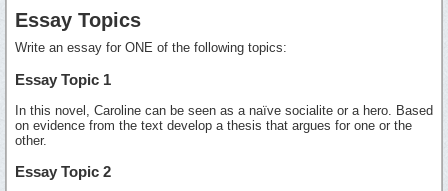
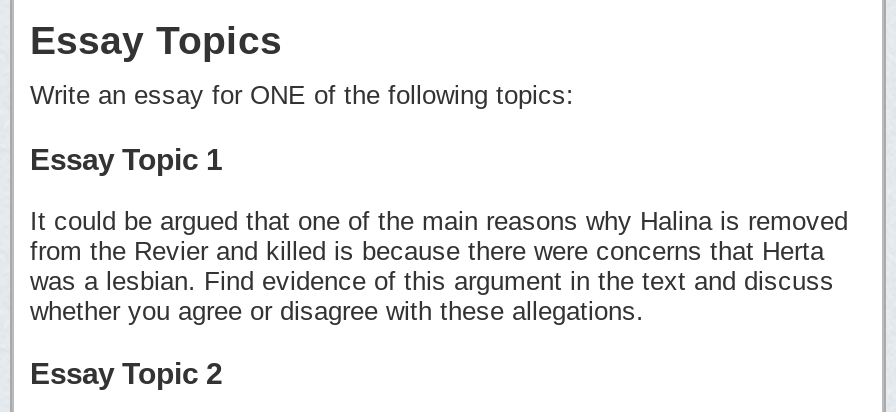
[15,103,433,148] In this novel, Caroline can be seen as a naïve socialite or a hero. Based | on evidence from the text develop a thesis that argues for one or the | other. -> [30,206,848,326] It could be argued that one of the main reasons why Halina is removed | from the Revier and killed is because there were concerns that Herta | was a lesbian. Find evidence of this argument in the text and discuss | whether you agree or disagree with these allegations.

